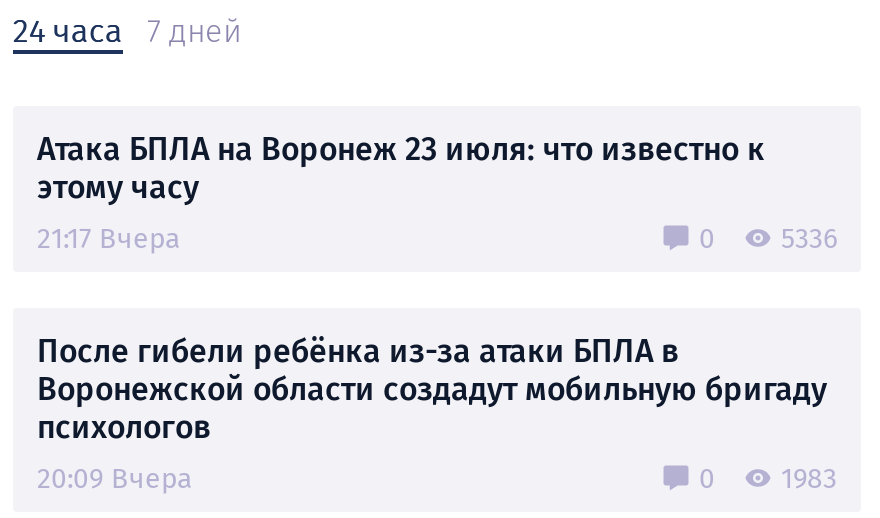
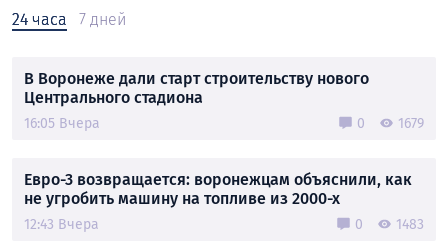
[37,130,765,256] Атака БПЛА на Воронеж 23 июля: что известно к | этому часу | 21:17 Вчера -> [24,69,369,132] В Воронеже дали старт строительству нового | Центрального стадиона | 16:05 Вчера
[699,222,837,256] 0 5336 -> [357,115,424,132] 0 1679
[37,332,827,496] После гибели ребёнка из-за атаки БПЛА в | Воронежской области создадут мобильную бригаду | психологов | 20:09 Вчера -> [24,170,412,233] Евро-3 возвращается: воронежцам объяснили, как | не угробить машину на топливе из 2000-х | 12:43 Вчера
[699,462,837,496] 0 1983 -> [355,216,424,233] 0 1483

